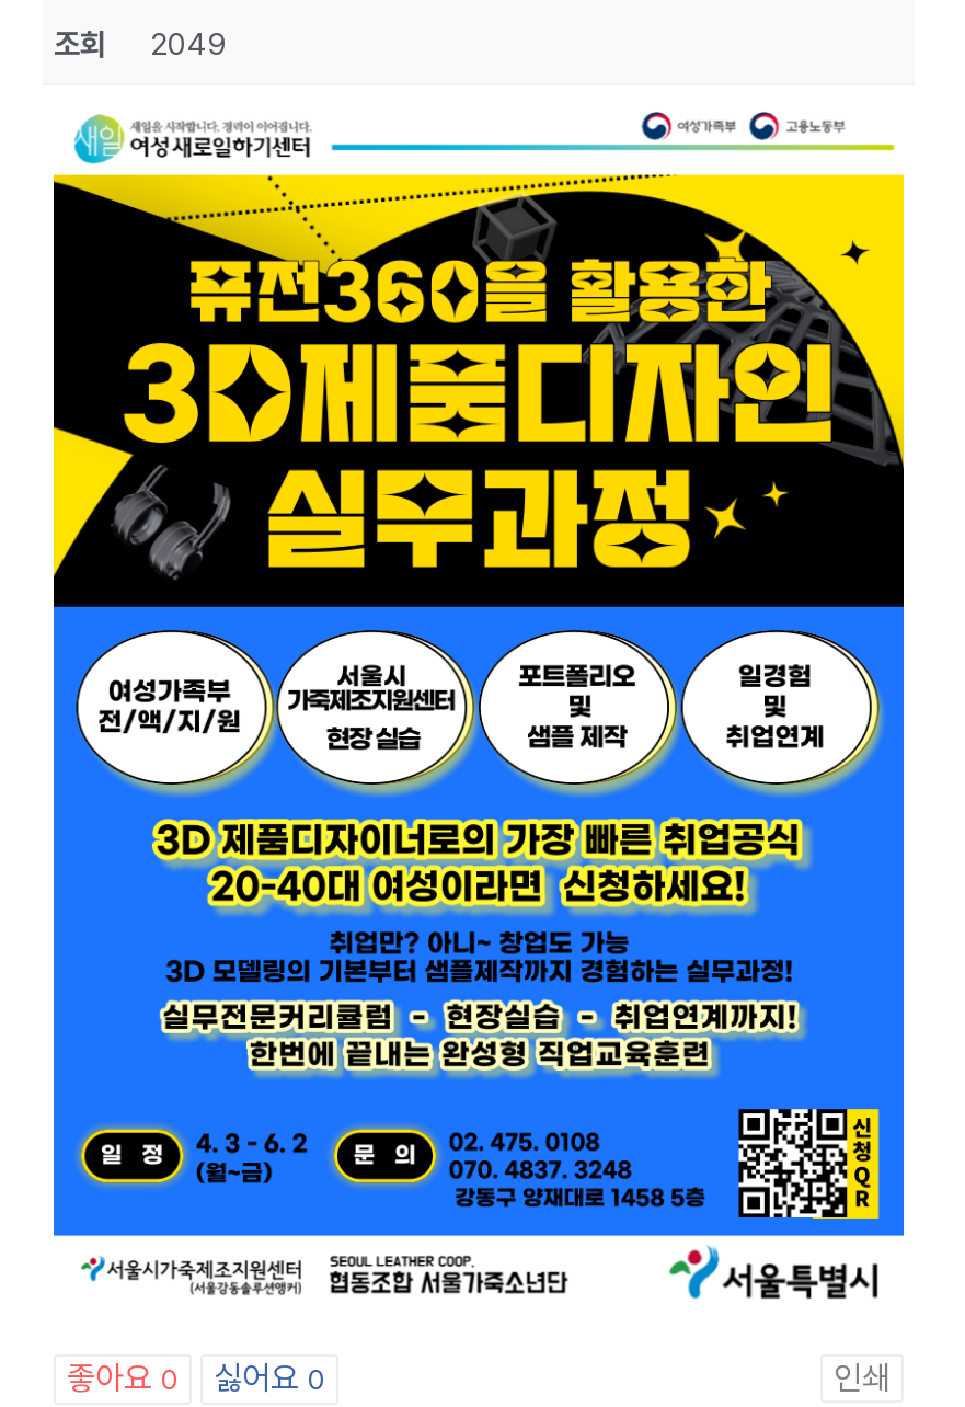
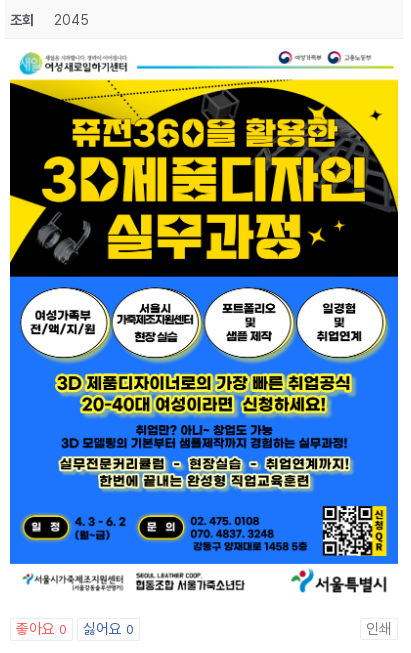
[54,26,227,61] 조회 2049 -> [10,12,89,28] 조회 2045

